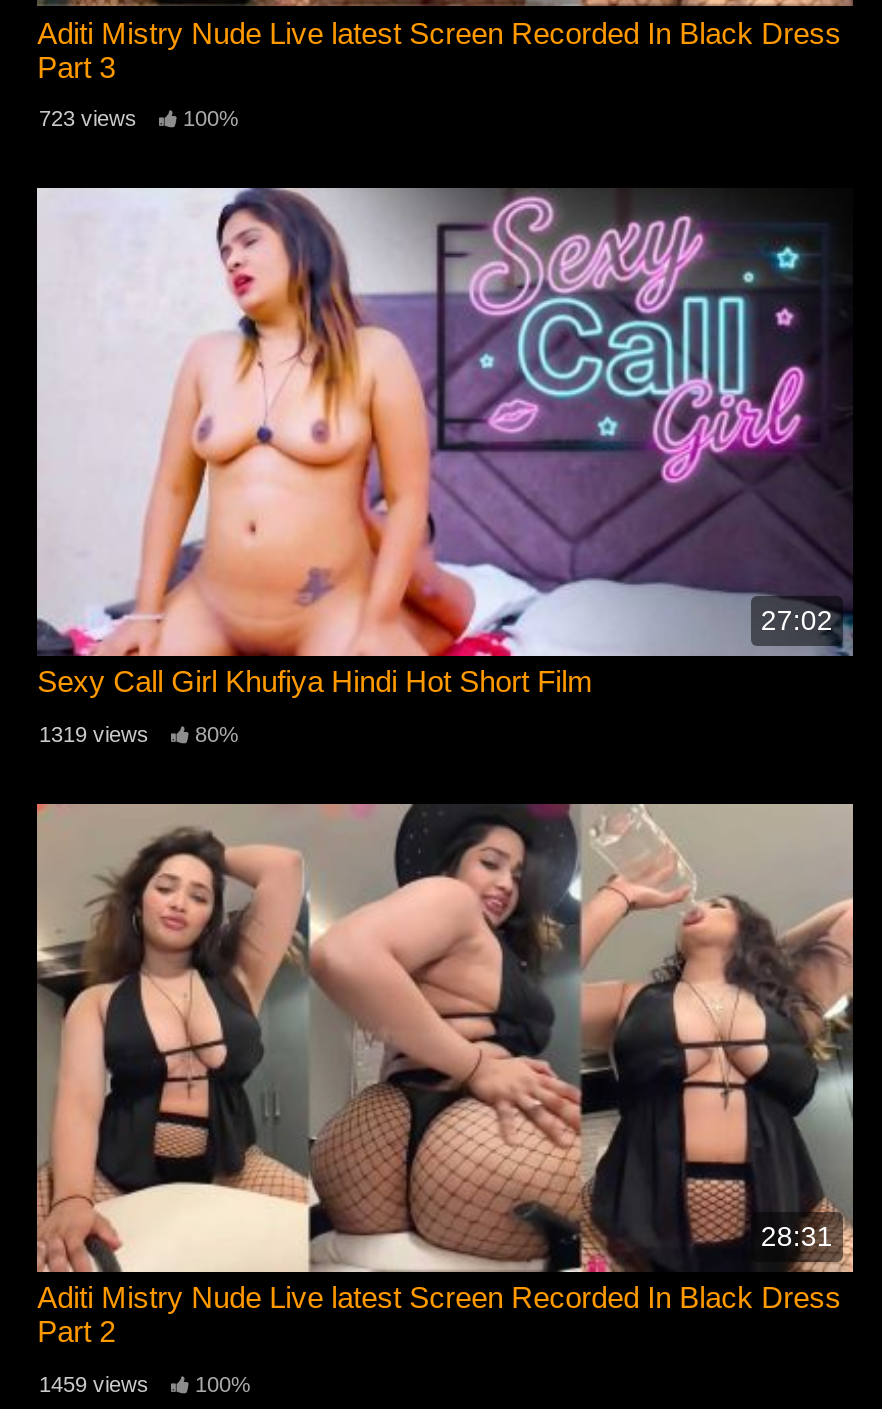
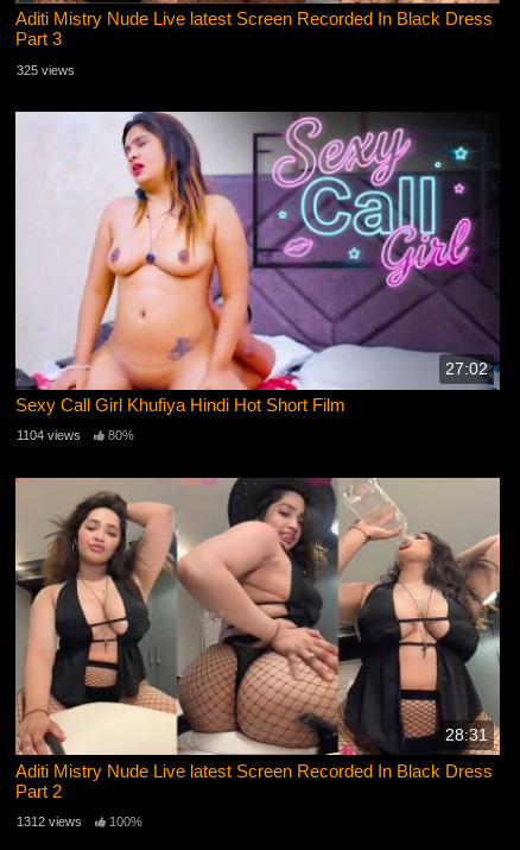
[39,105,239,129] 723 views | 100% -> [17,63,75,77] 325 views
[39,721,239,745] 1319 views 80% -> [17,429,134,443] 1104 views 80%
[39,1371,251,1395] 1459 views 100% -> [17,815,142,829] 1312 views 100%

